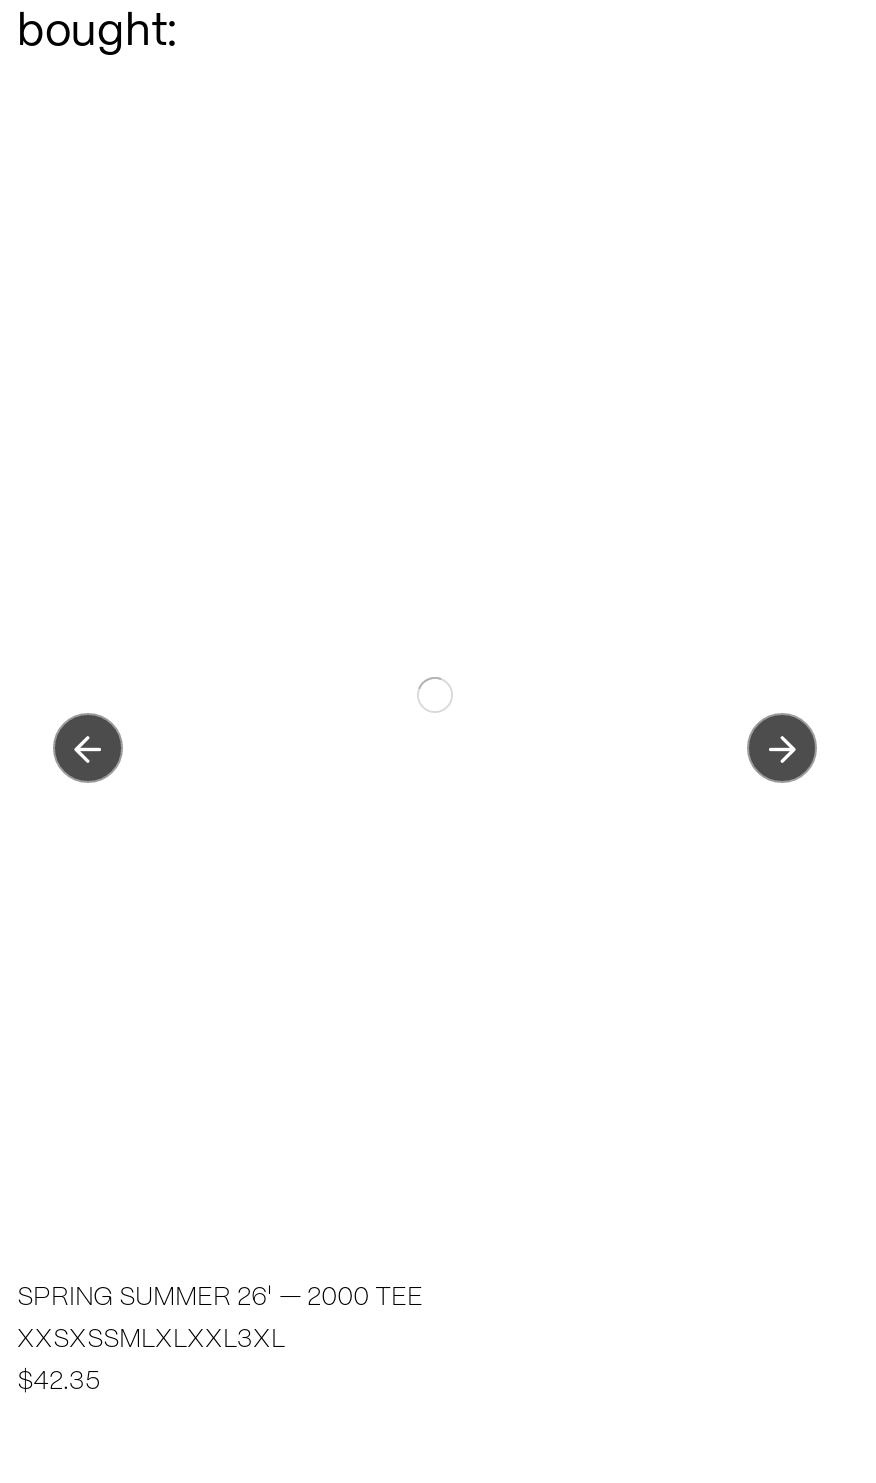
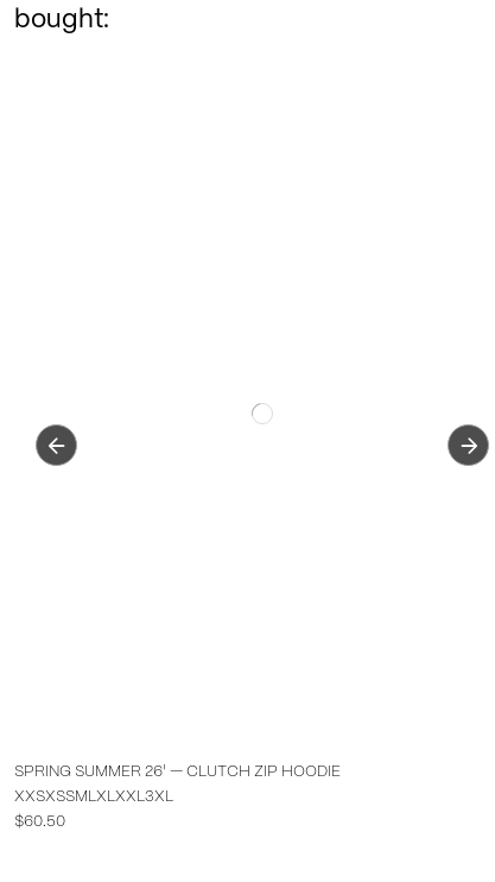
[17,1284,423,1310] SPRING SUMMER 26' — 2000 TEE -> [14,764,341,779] SPRING SUMMER 26' — CLUTCH ZIP HOODIE
[17,1368,101,1394] $42.35 -> [14,814,65,829] $60.50

